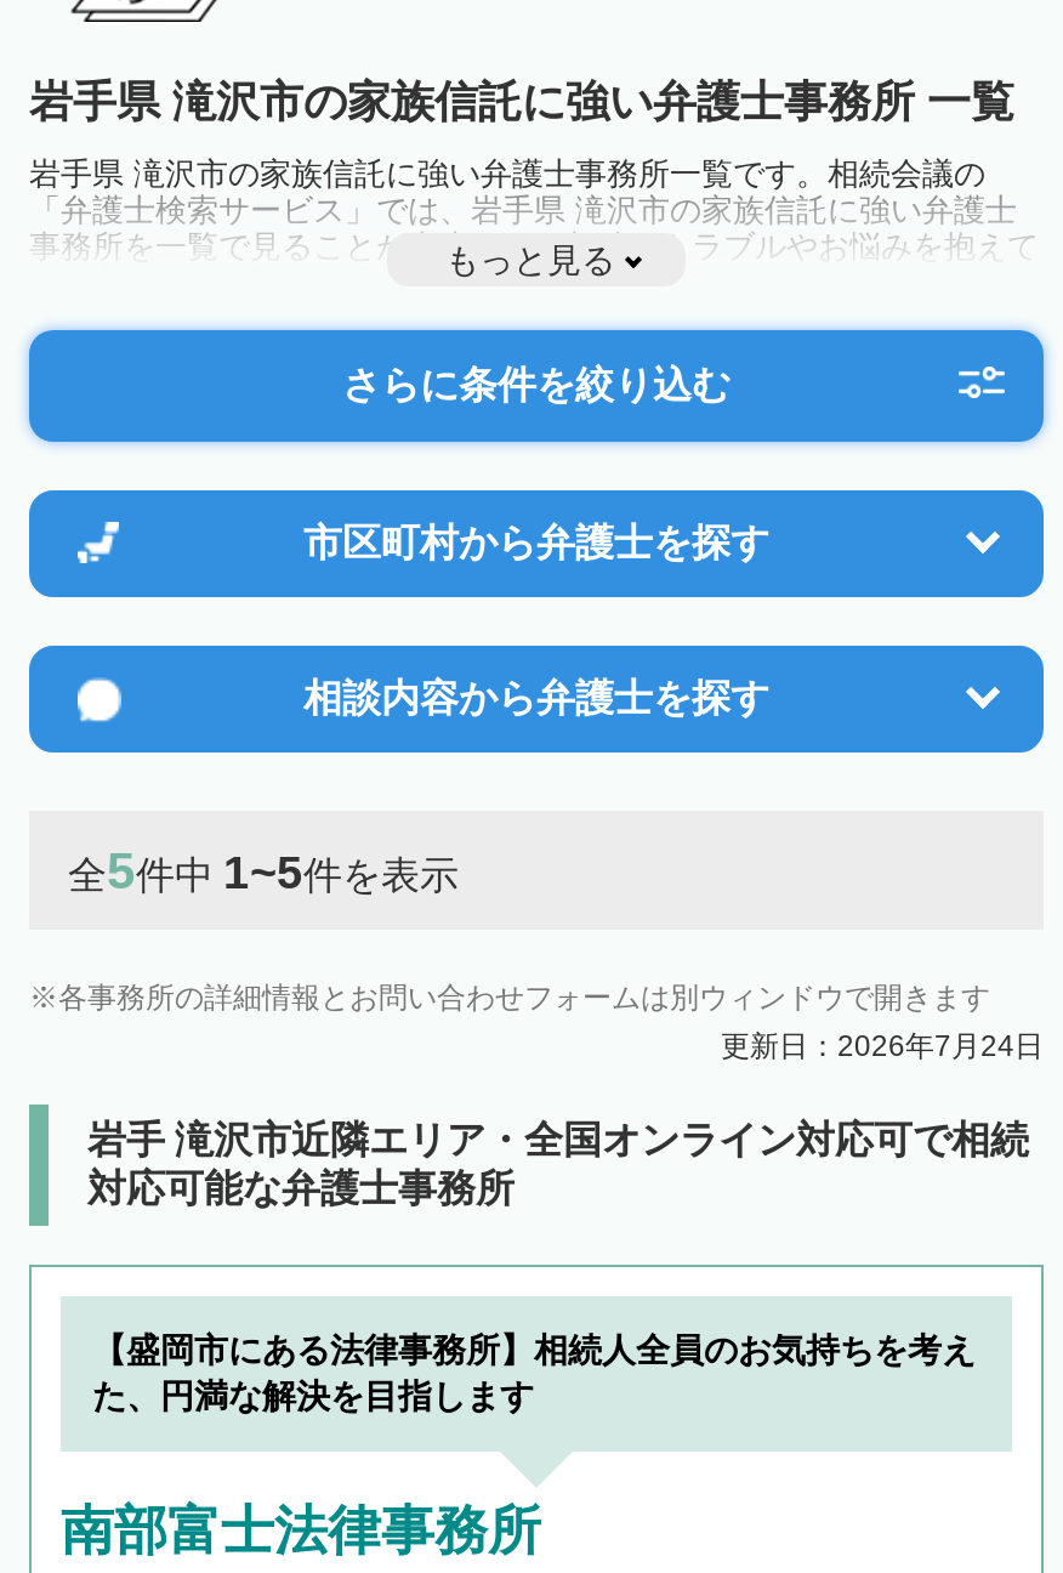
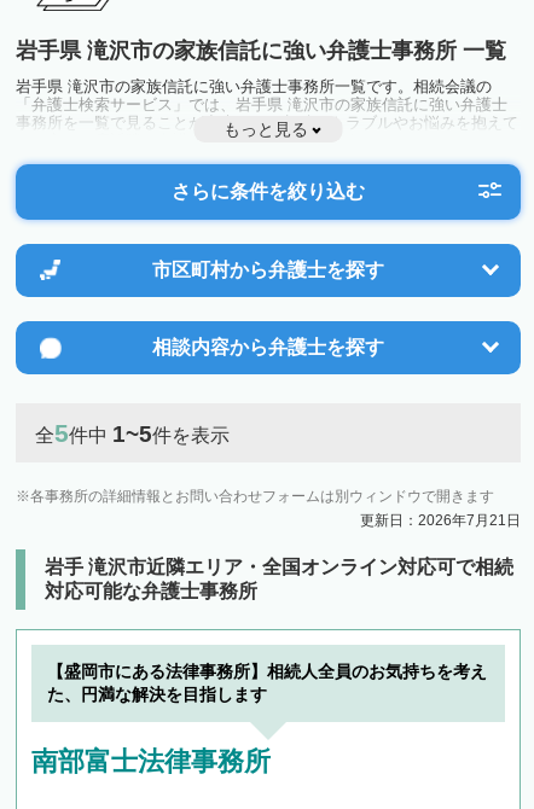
[721,1029,1044,1063] 更新日：2026年7月24日 -> [360,512,521,529] 更新日：2026年7月21日

